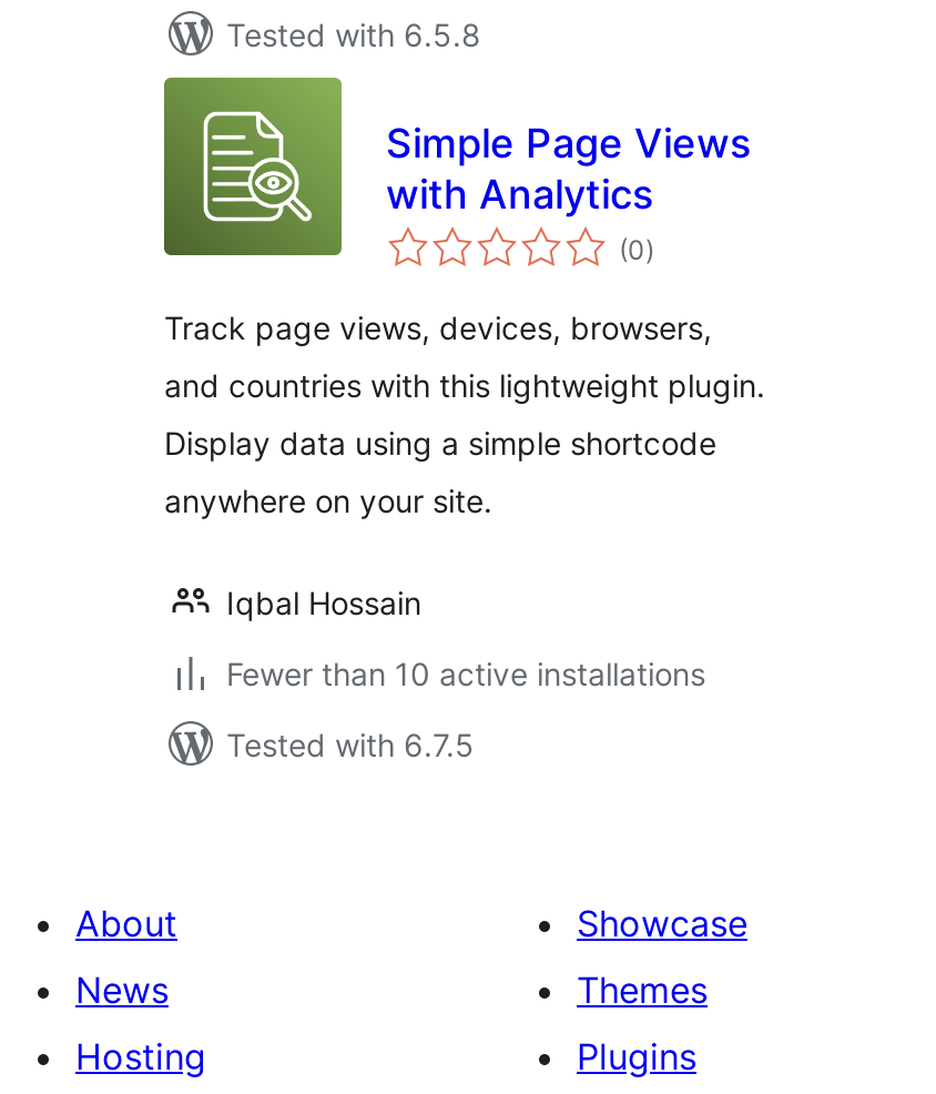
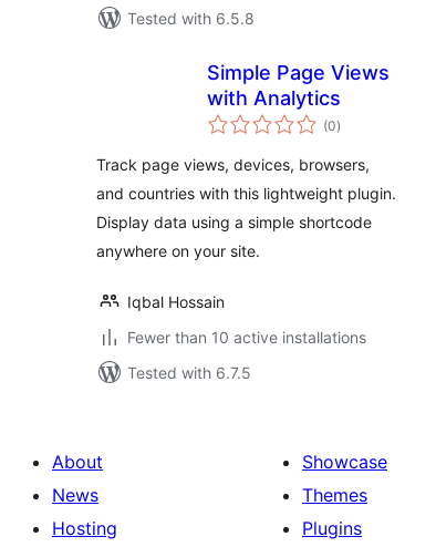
[162,75,344,257] [image] -> none

